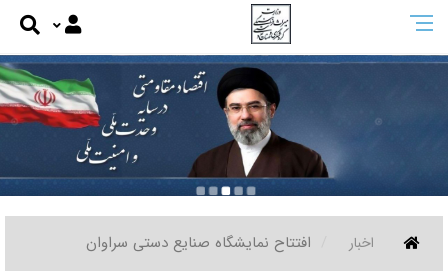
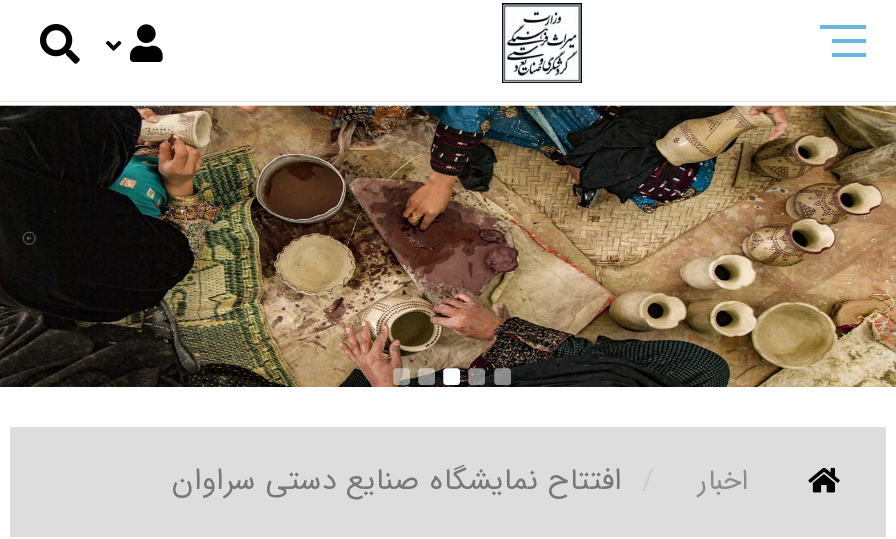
[3,54,445,197] [image] -> [6,103,890,389] [image]

